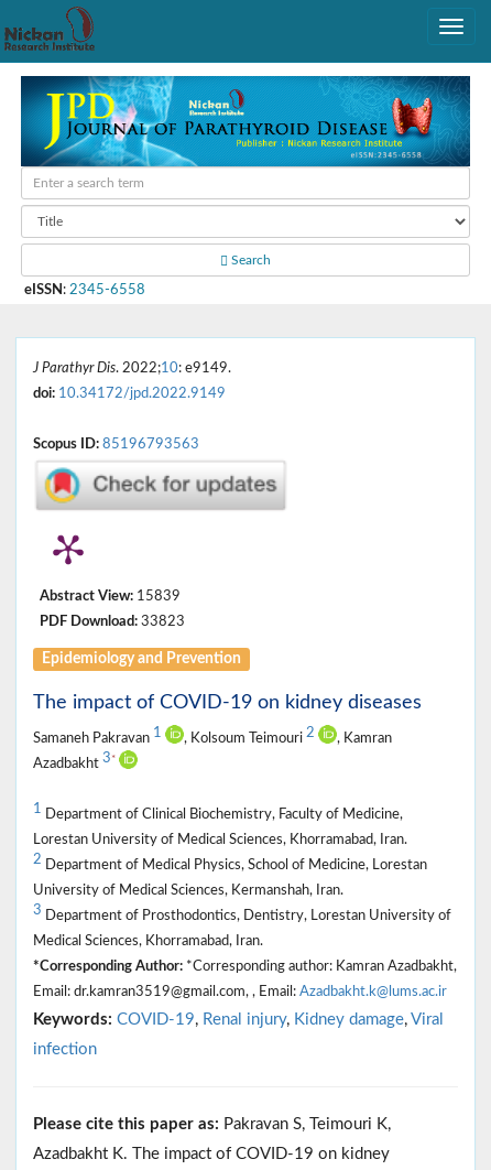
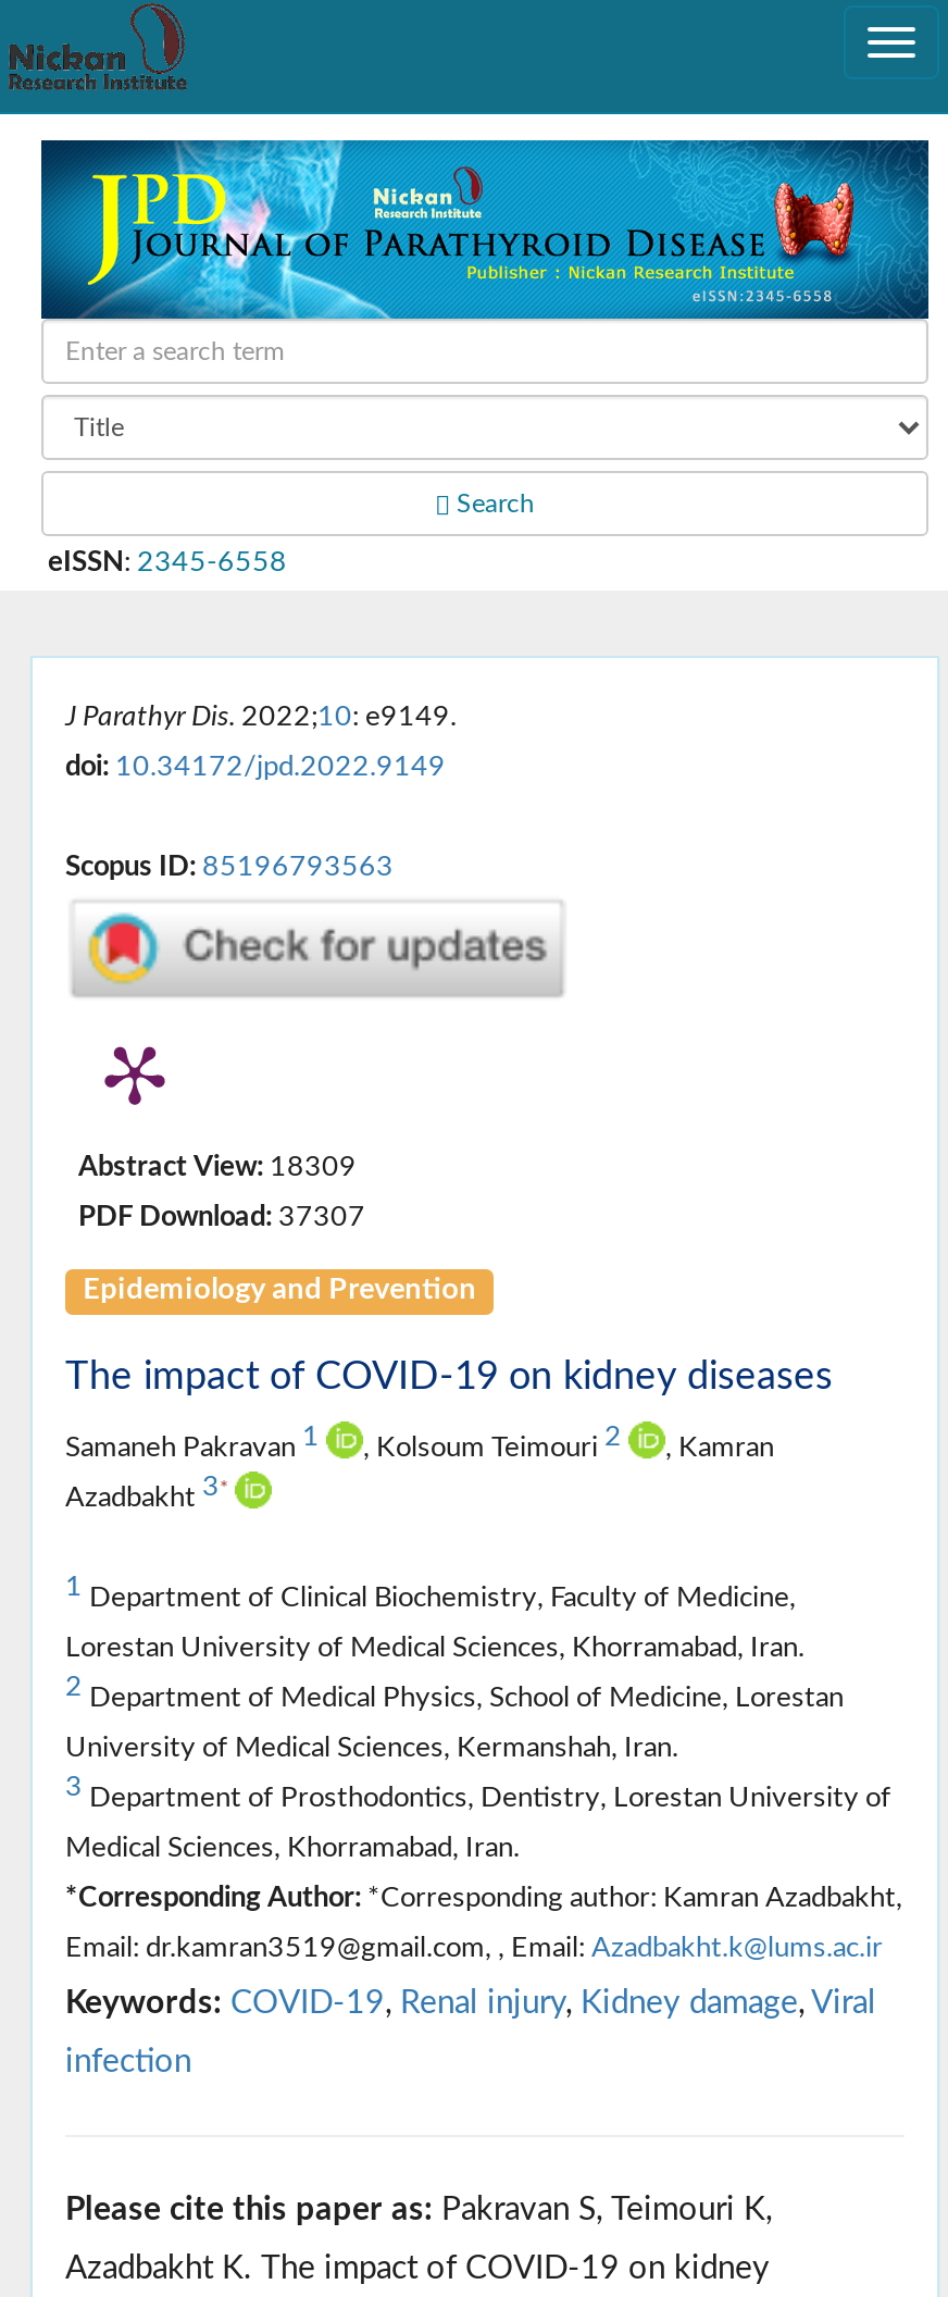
[40,589,181,602] Abstract View: 15839 -> [78,1153,357,1179] Abstract View: 18309
[40,614,185,628] PDF Download: 33823 -> [78,1203,365,1229] PDF Download: 37307

